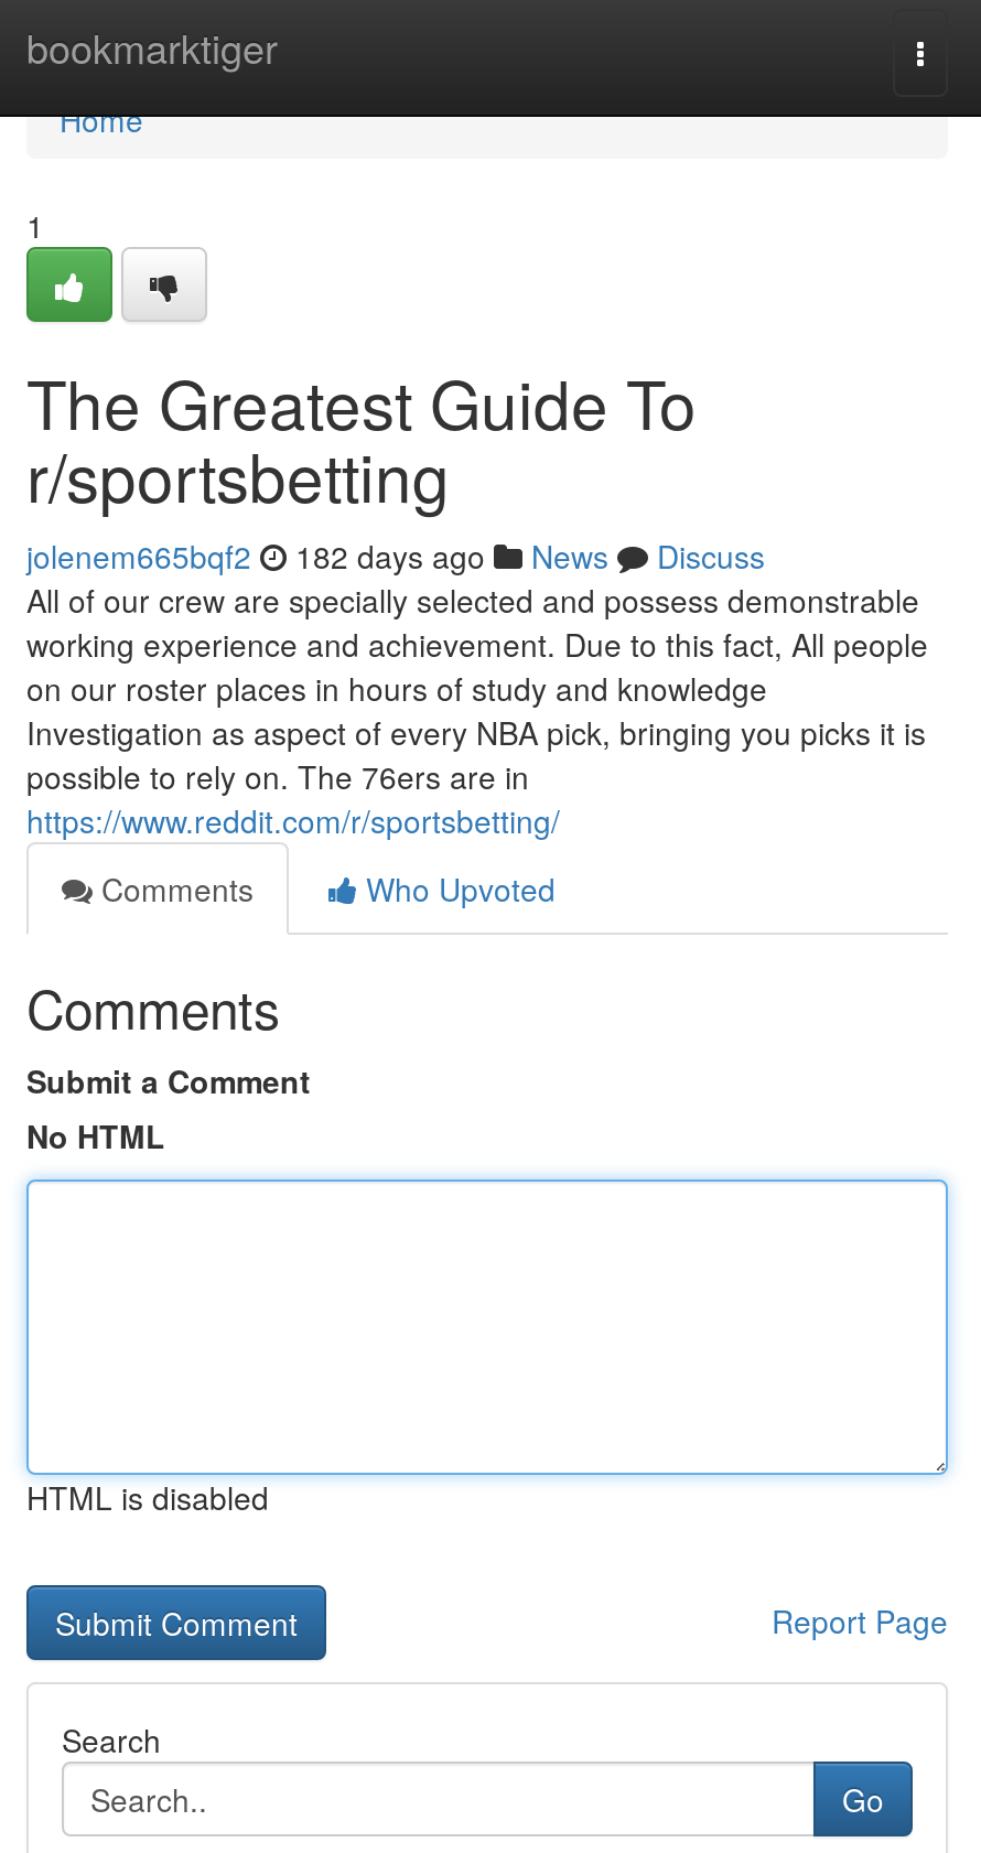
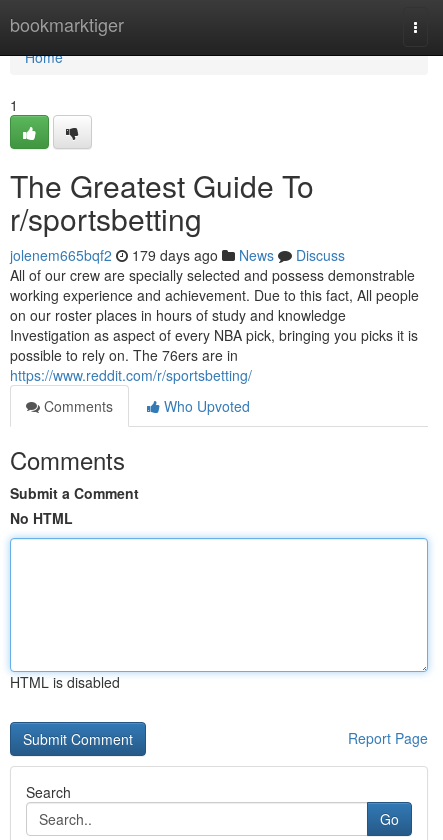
[26,534,765,578] jolenem665bqf2 182 days ago News Discuss -> [10,245,345,265] jolenem665bqf2 179 days ago News Discuss

